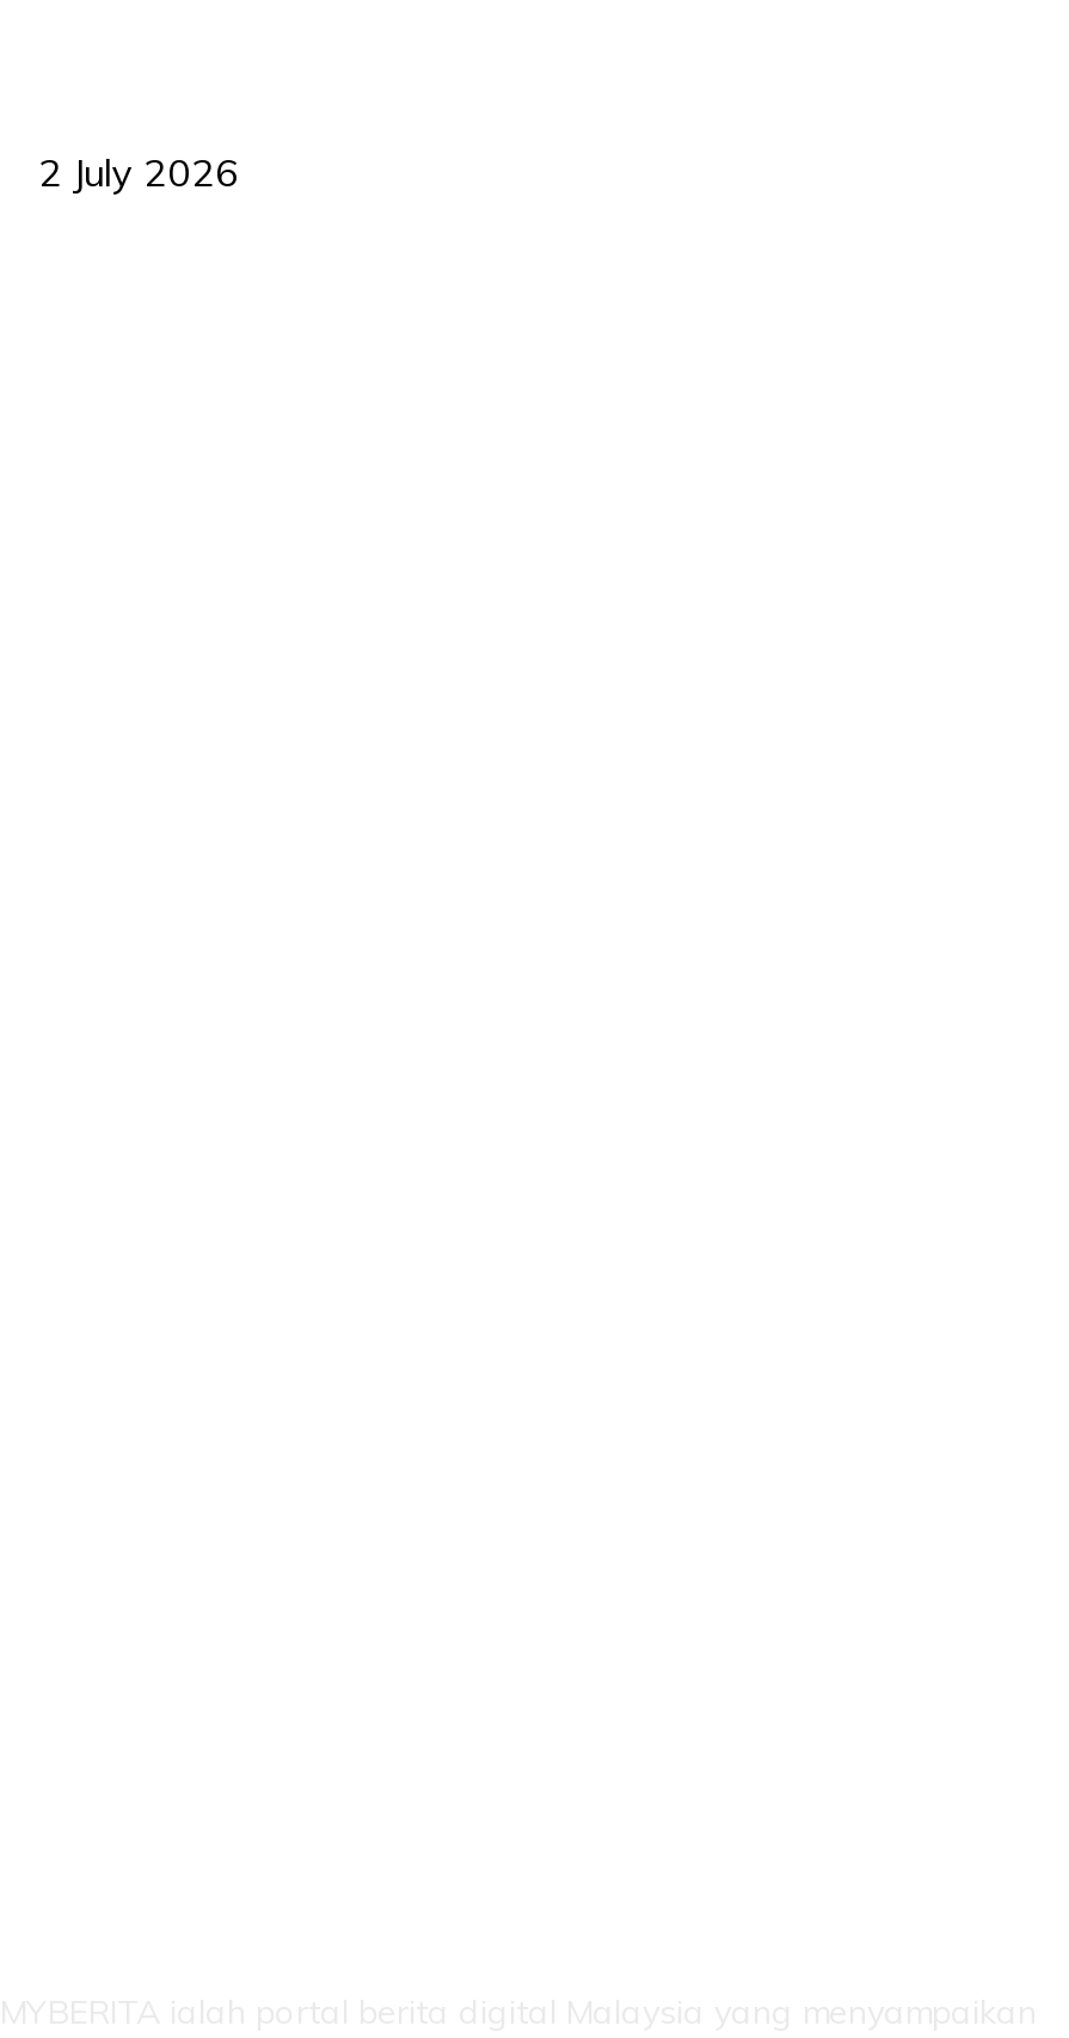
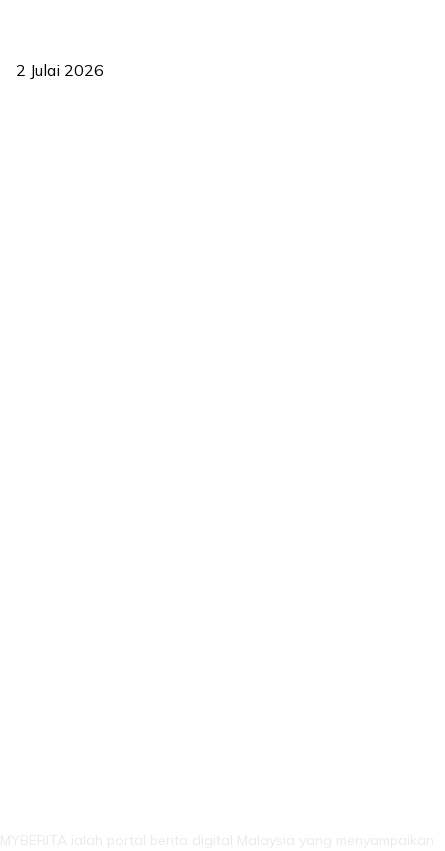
[38,148,239,195] 2 July 2026 -> [16,60,104,80] 2 Julai 2026

